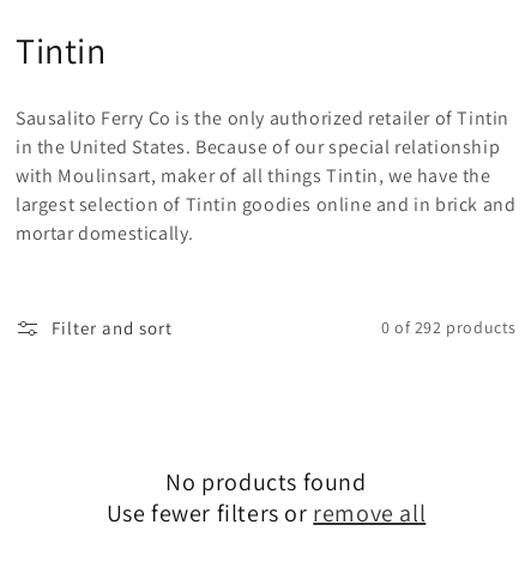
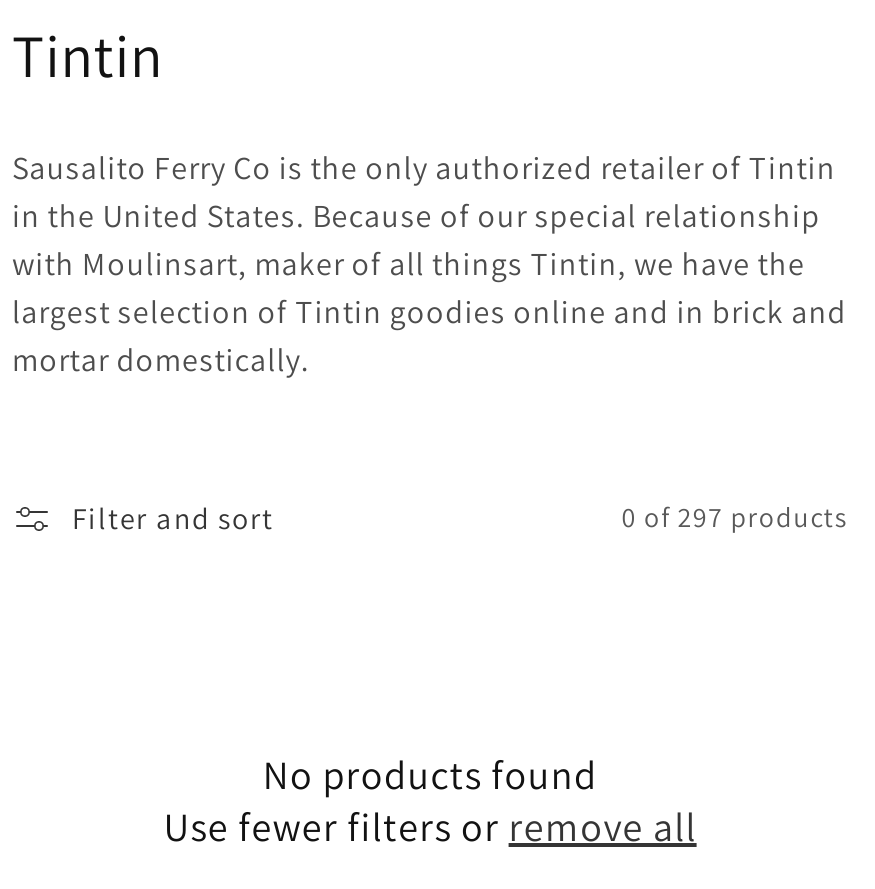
[381,317,517,338] 0 of 292 products -> [622,500,848,536] 0 of 297 products

